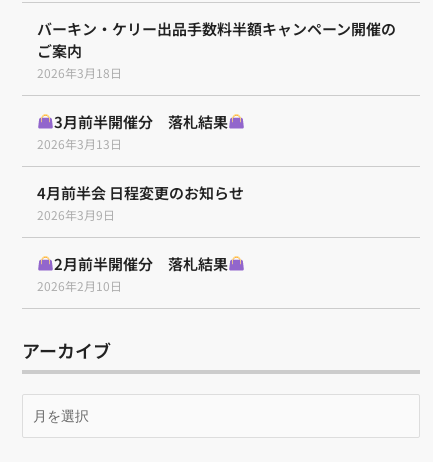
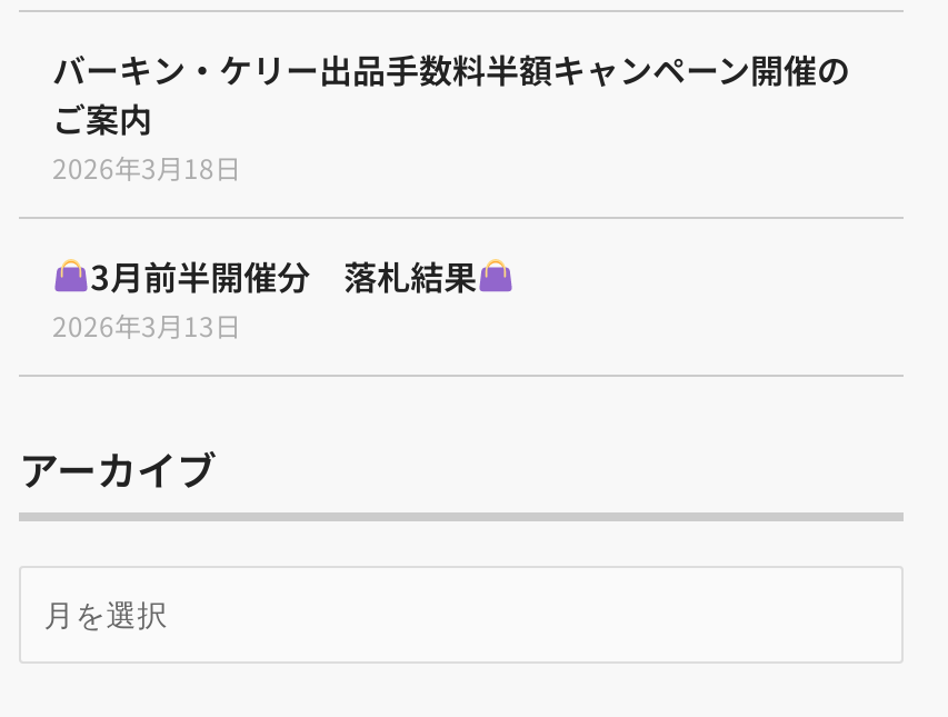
[37,182,244,294] 4月前半会 日程変更のお知らせ | 2026年3月9日 | 2月前半開催分 落札結果 | 2026年2月10日 -> none

